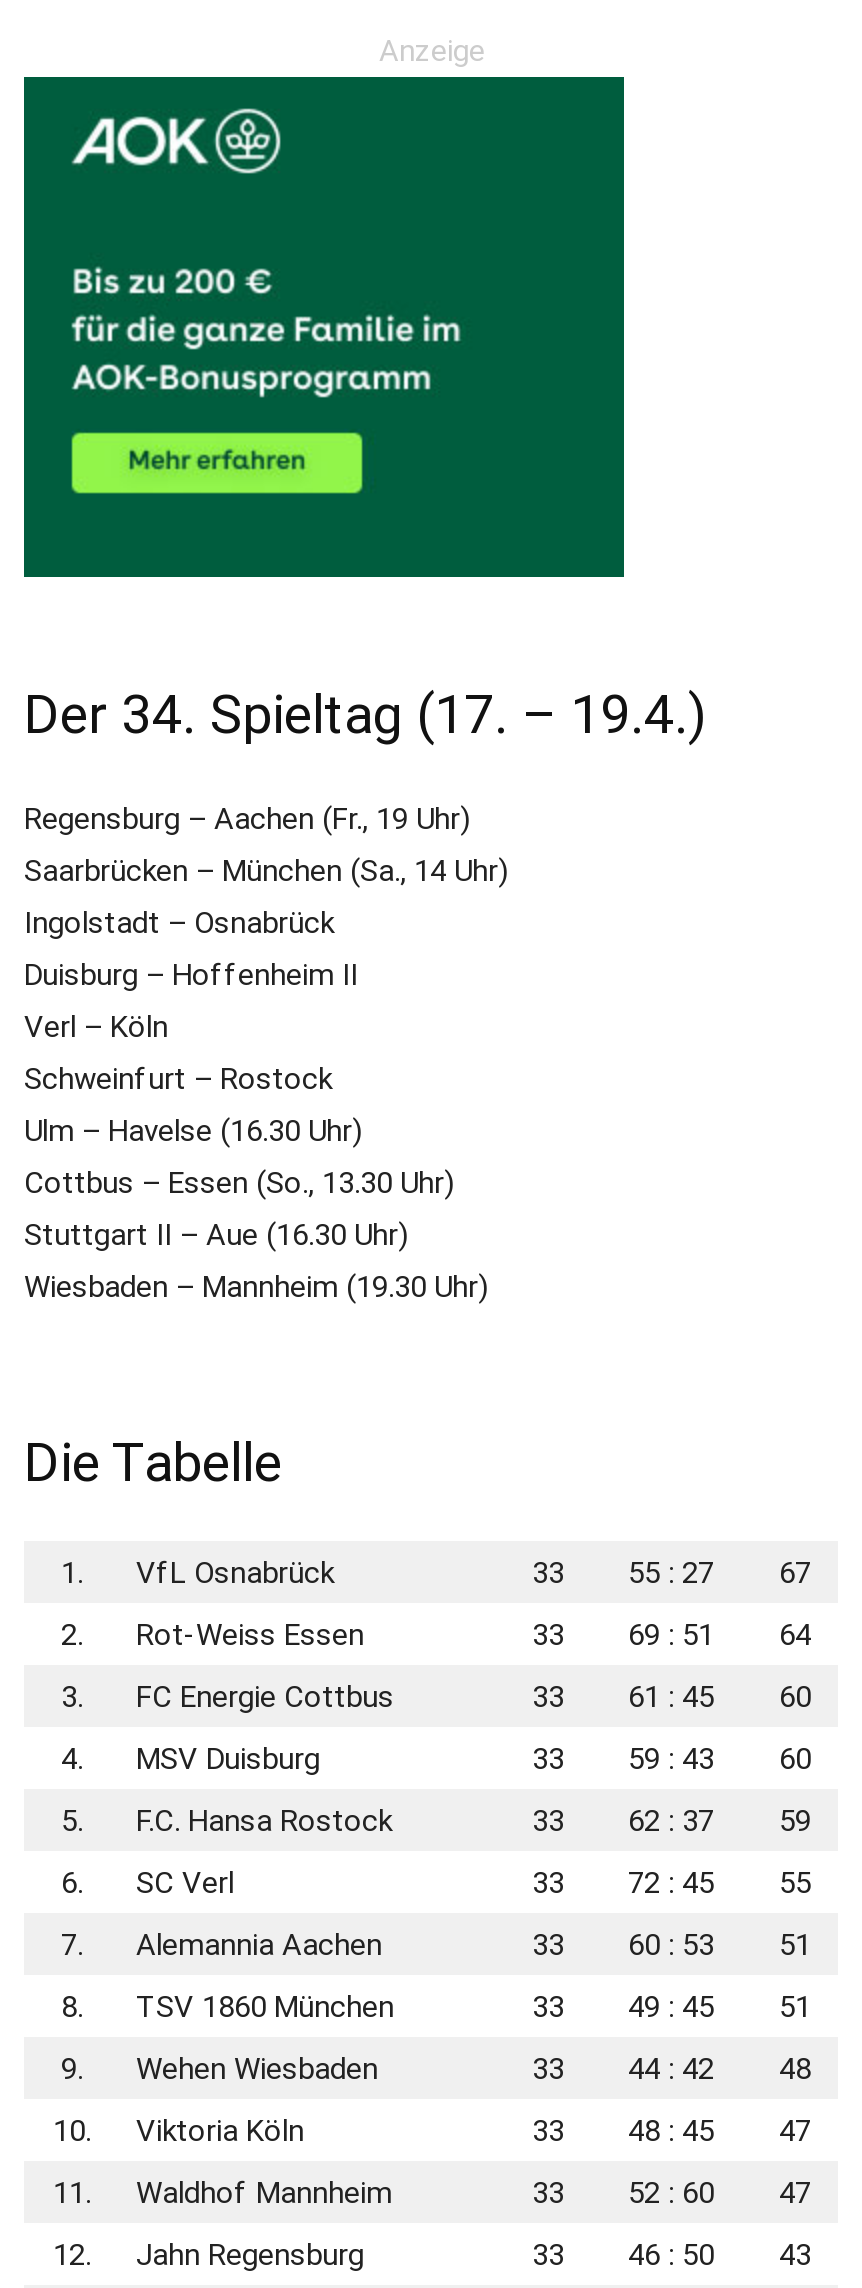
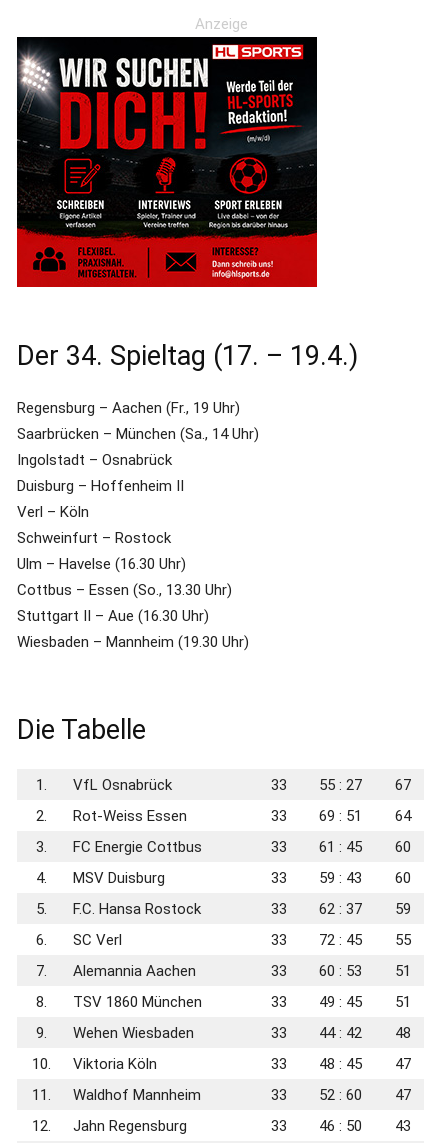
[22,77,626,579] [image] -> [16,37,318,288] [image]

